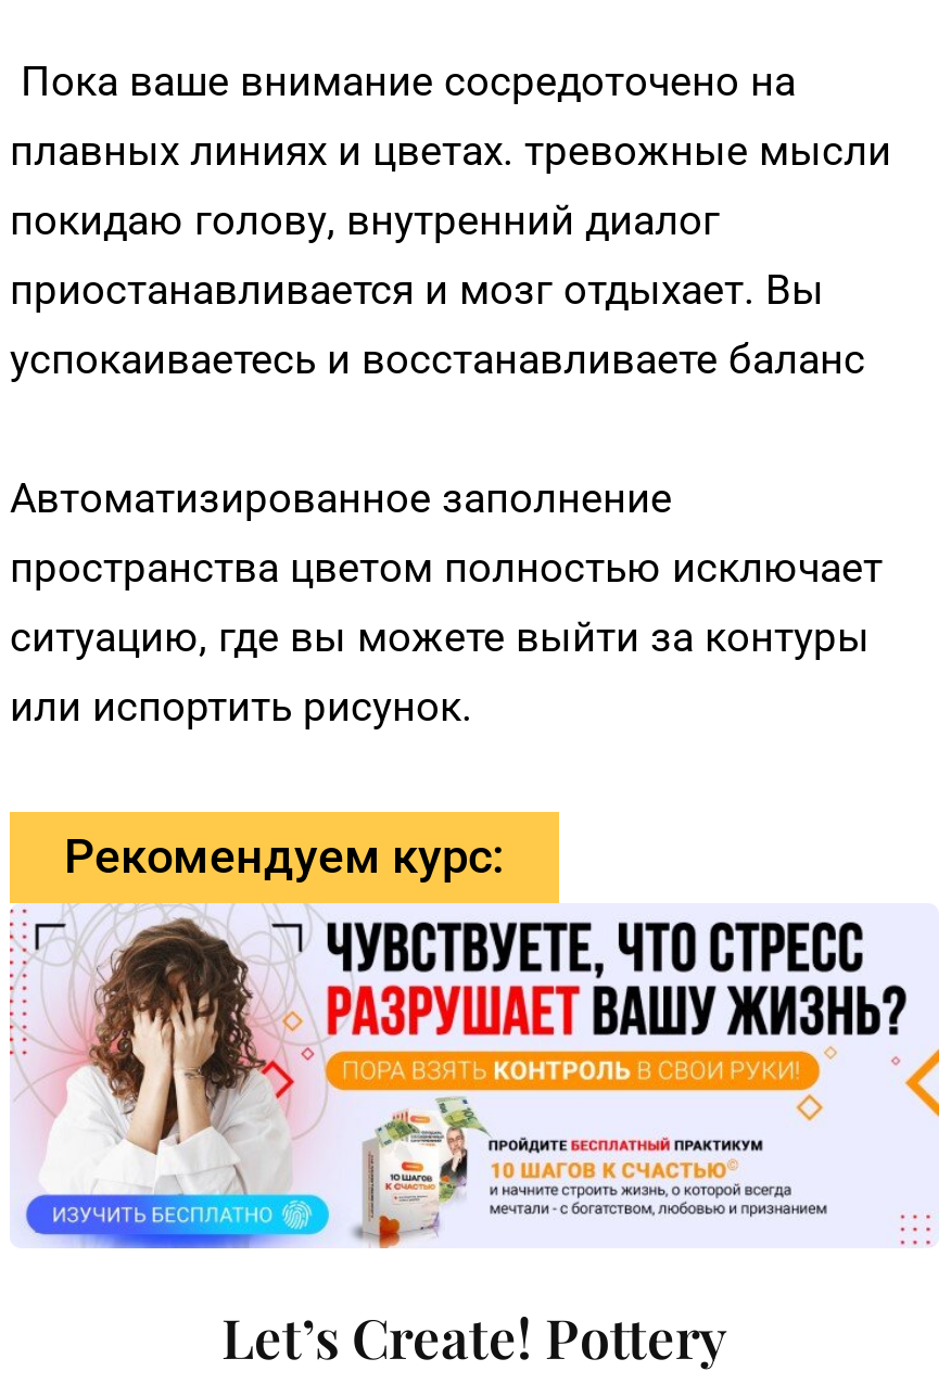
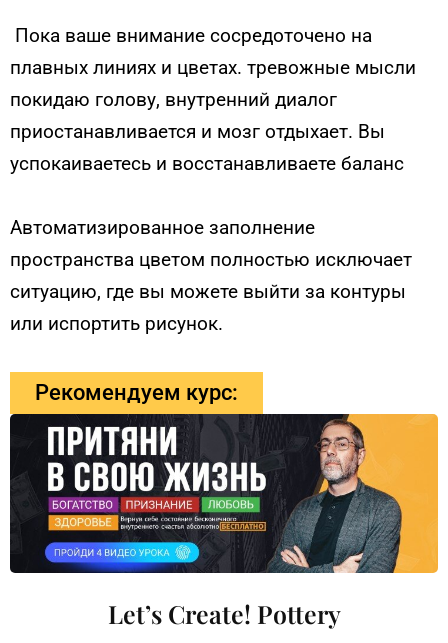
[10,901,939,1250] [image] -> [9,413,439,574] [image]

